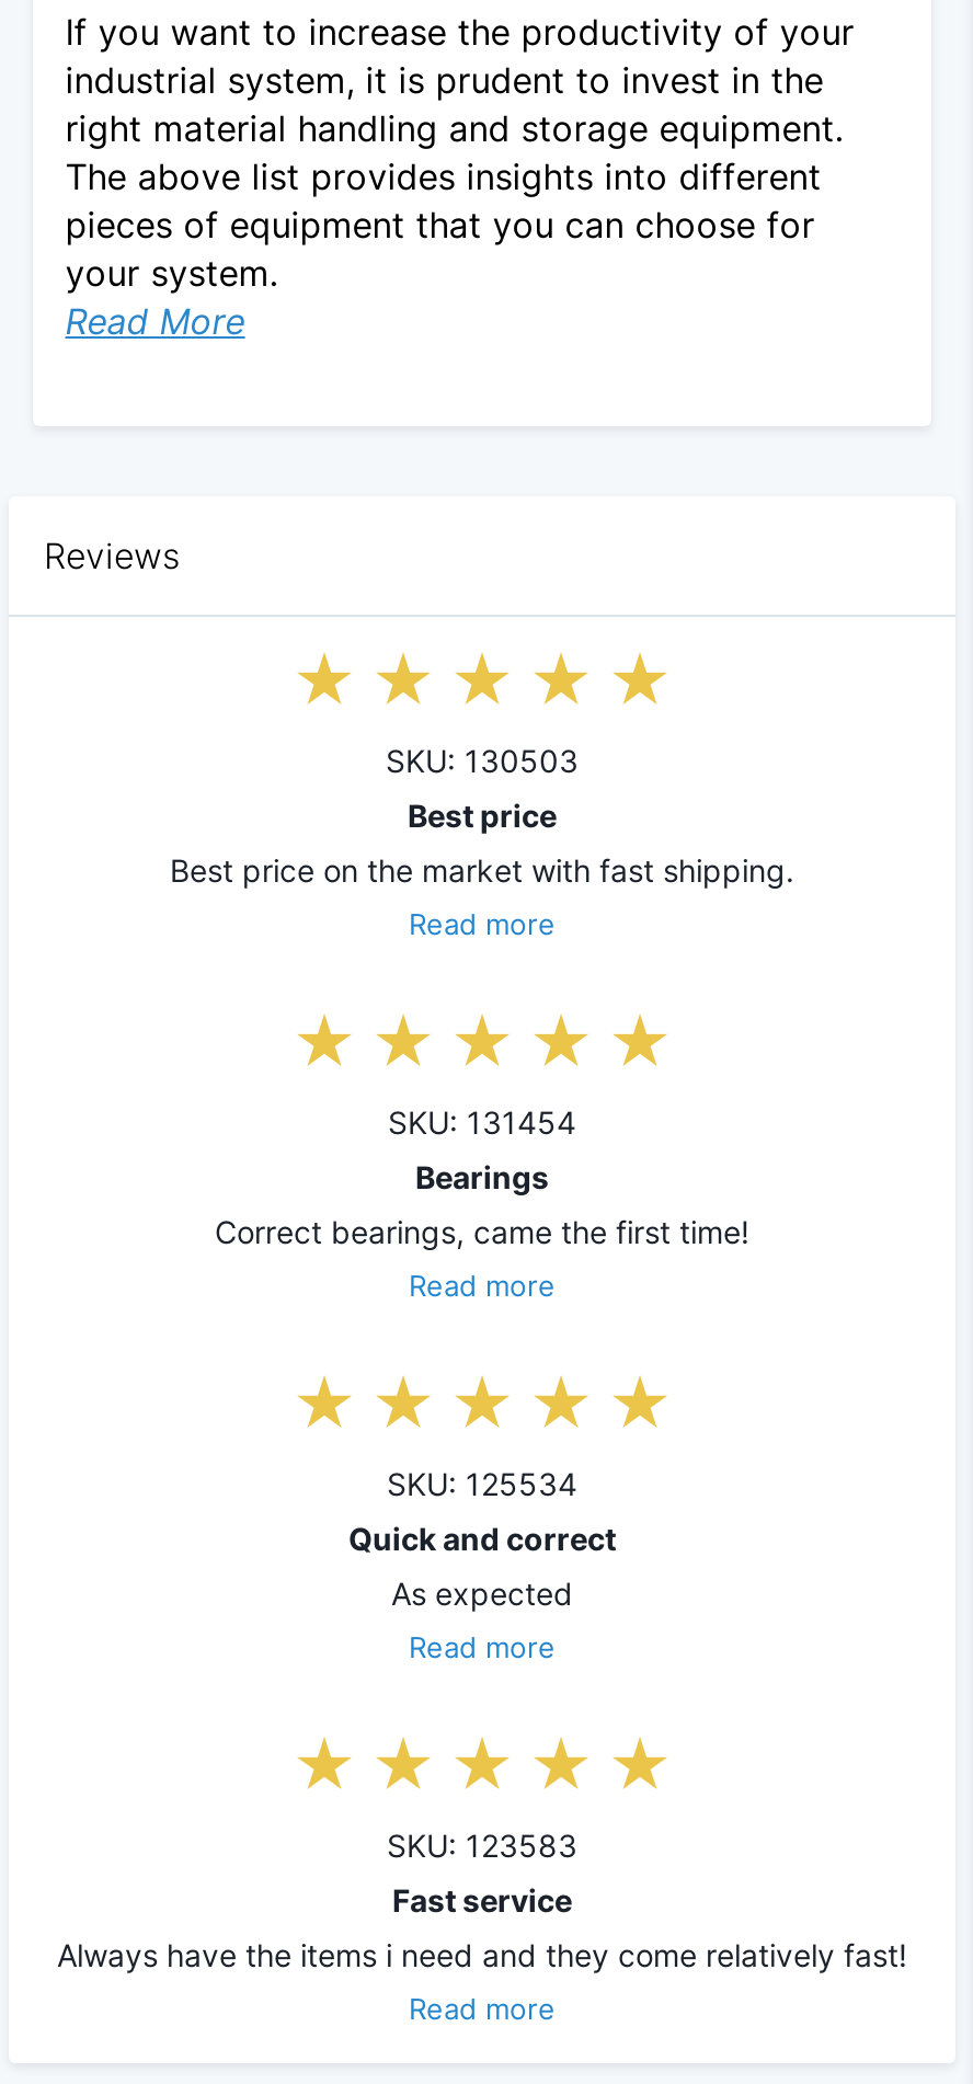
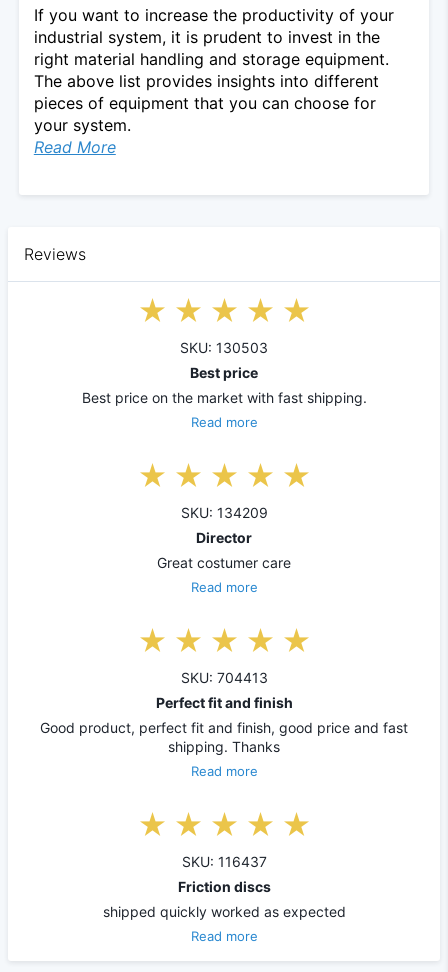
[388,1103,576,1140] SKU: 131454 -> [180,504,267,521] SKU: 134209
[415,1158,549,1195] Bearings -> [196,529,252,546] Director
[215,1213,749,1250] Correct bearings, came the first time! -> [157,554,291,571] Great costumer care
[387,1465,577,1502] SKU: 125534 -> [180,669,267,686] SKU: 704413
[348,1520,616,1557] Quick and correct -> [155,694,292,711] Perfect fit and finish
[391,1574,573,1612] As expected -> [40,719,408,755] Good product, perfect fit and finish, good price and fast | shipping. Thanks
[387,1826,577,1864] SKU: 123583 -> [181,853,266,870] SKU: 116437
[392,1881,572,1918] Fast service -> [177,878,270,895] Friction discs
[57,1936,907,1973] Always have the items i need and they come relatively fast! -> [102,903,345,920] shipped quickly worked as expected

